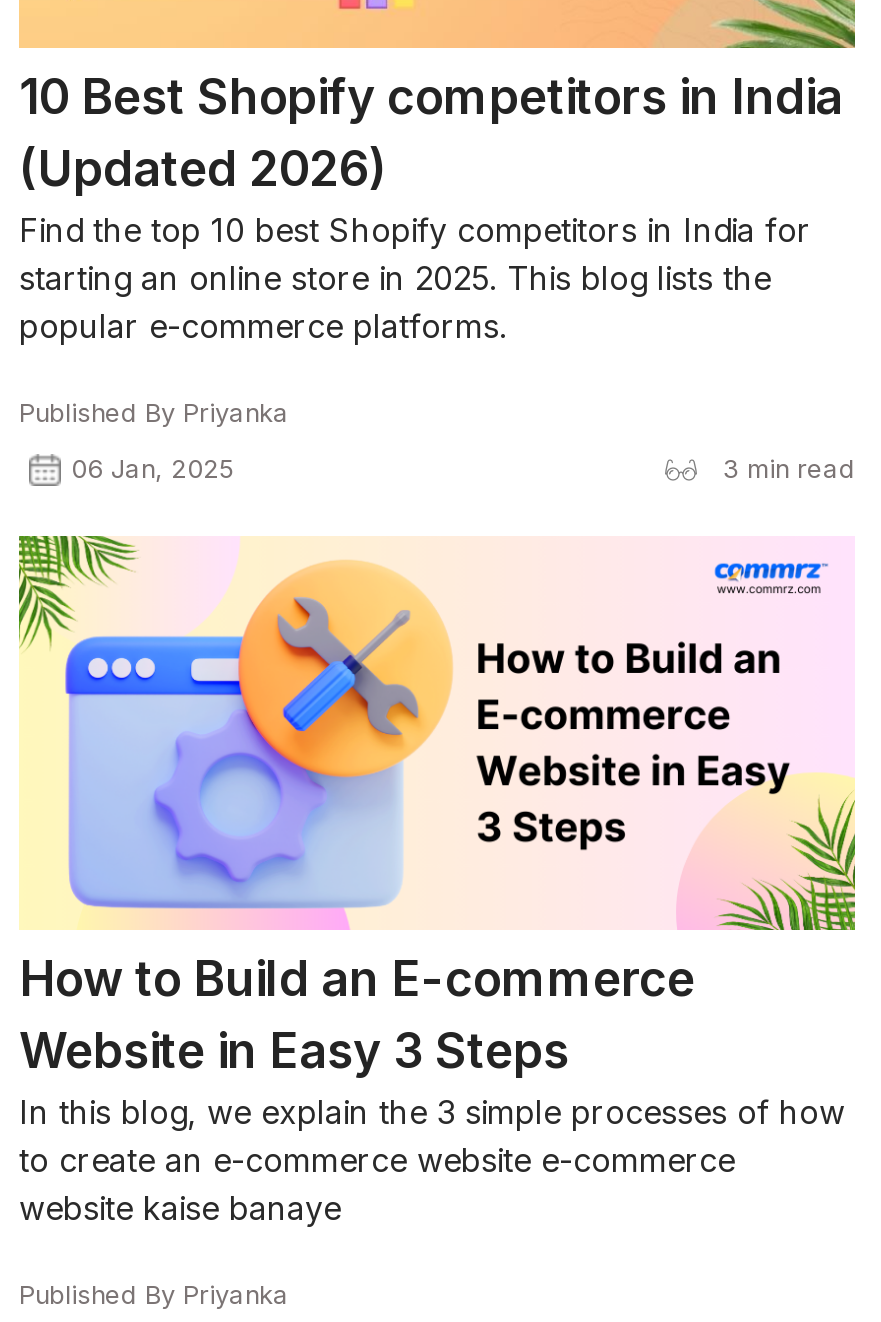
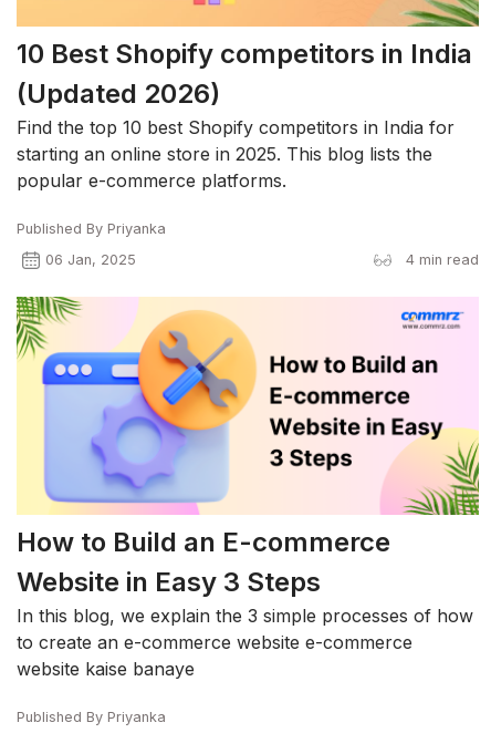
[723,453,855,483] 3 min read -> [406,251,479,268] 4 min read

